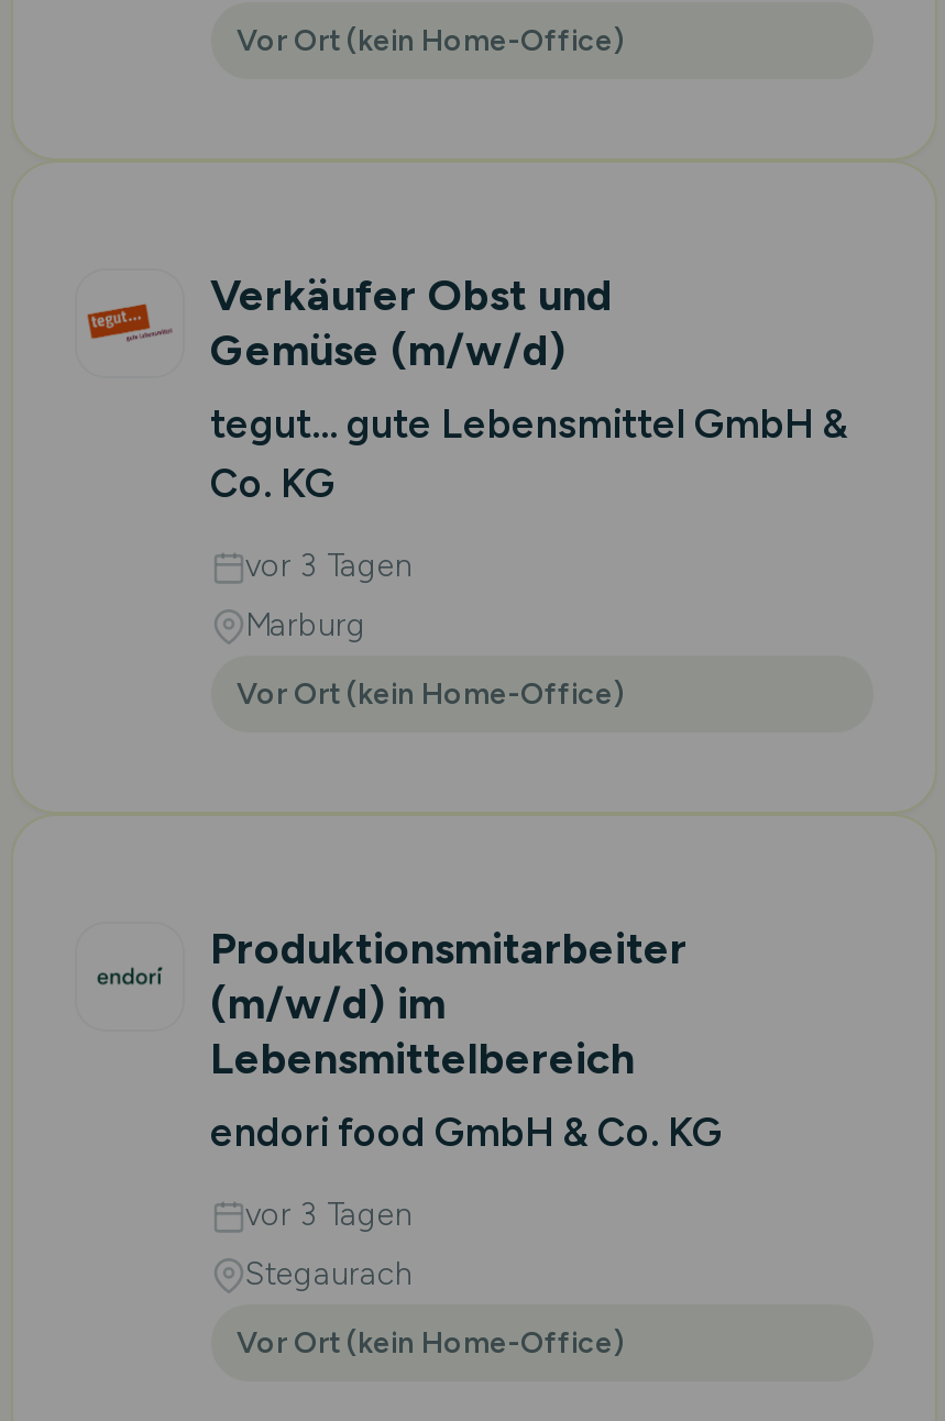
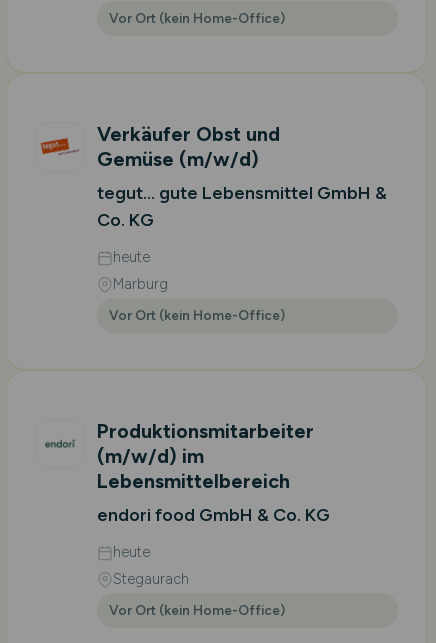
[245,546,413,585] vor 3 Tagen -> [112,248,149,266] heute
[245,1194,413,1234] vor 3 Tagen -> [112,543,149,561] heute

